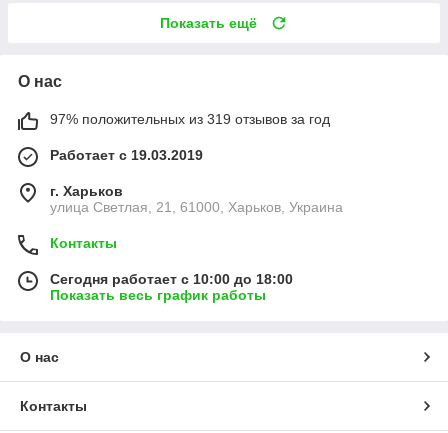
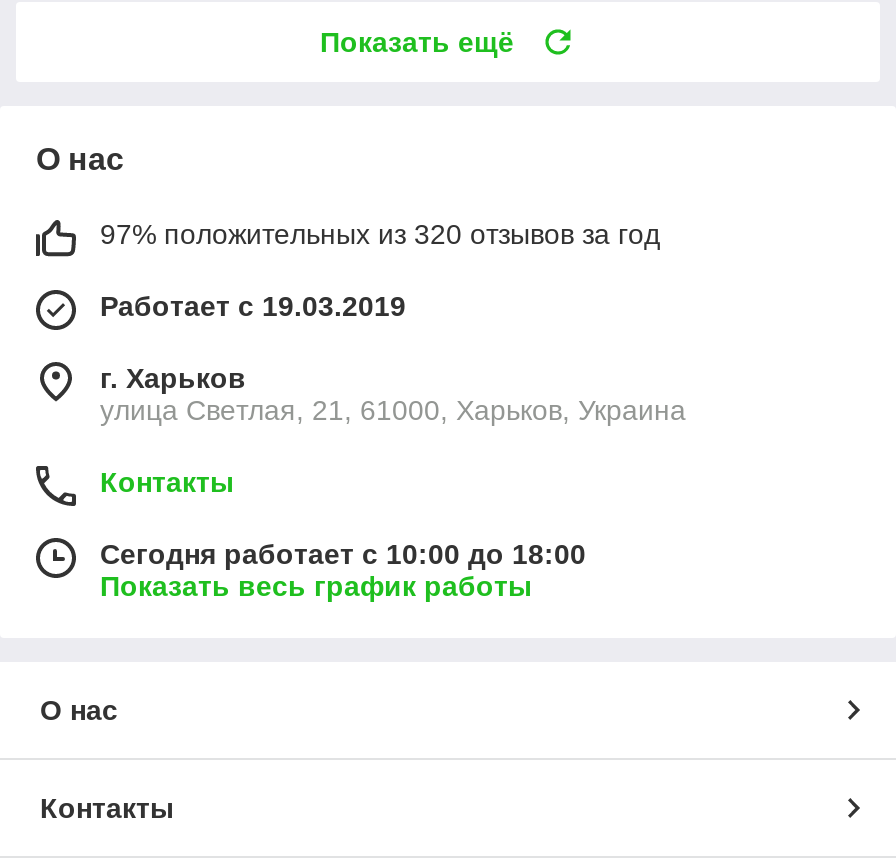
[50,111,330,127] 97% положительных из 319 отзывов за год -> [100,218,660,250] 97% положительных из 320 отзывов за год

